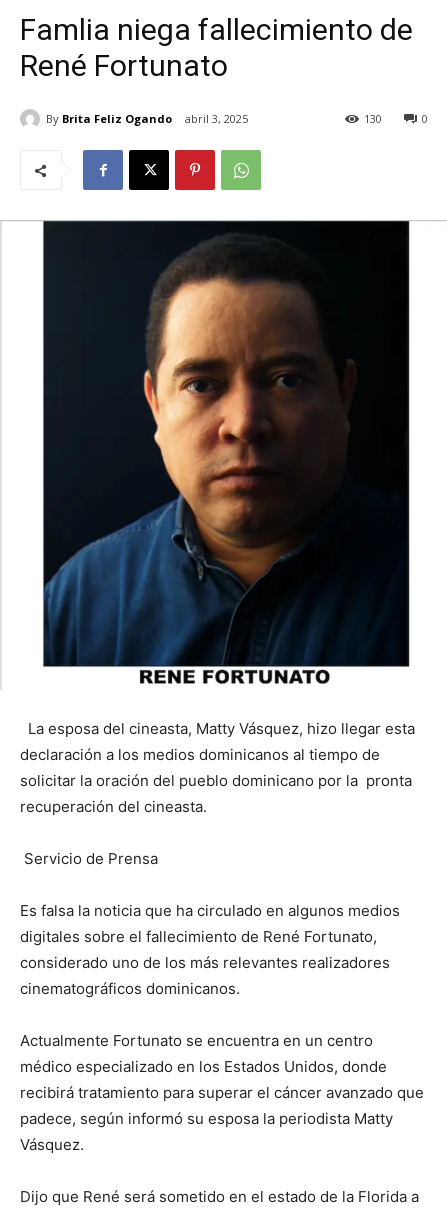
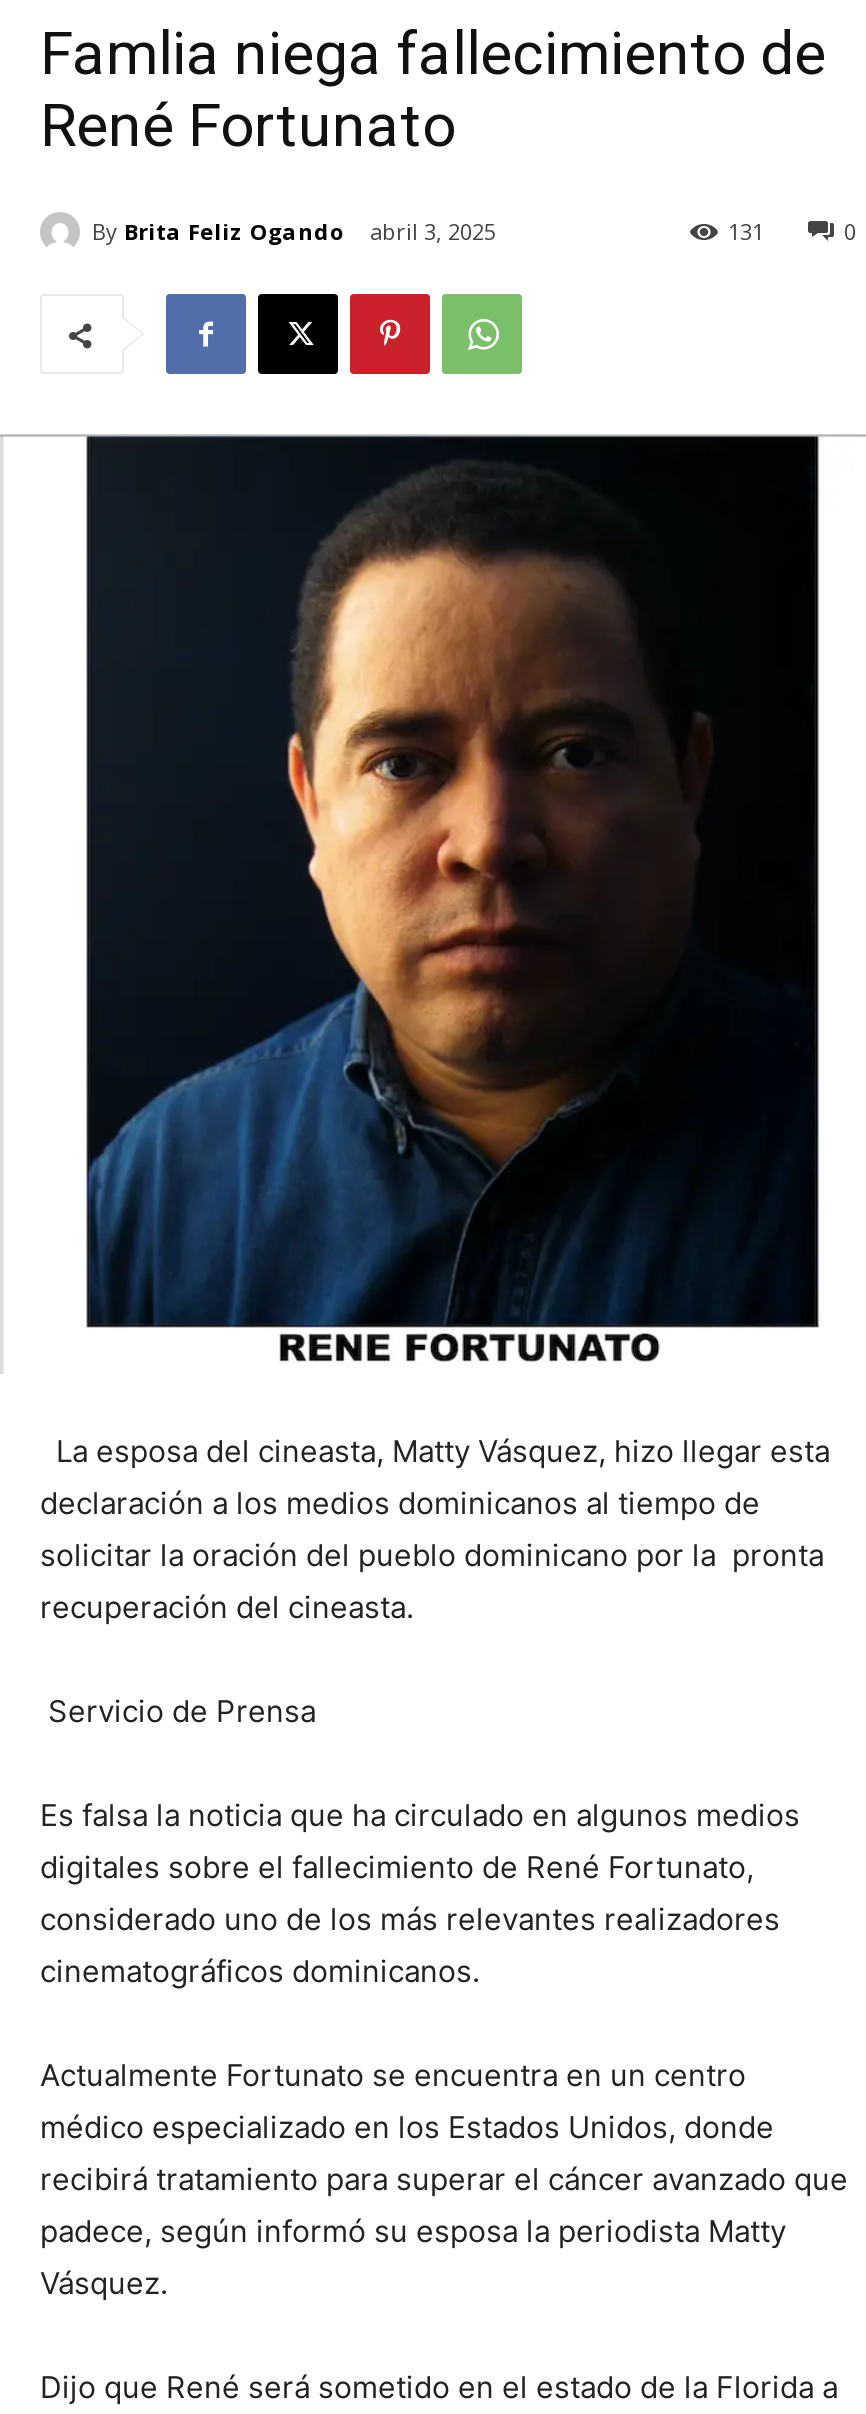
[364,111,382,126] 130 -> [728,216,764,246] 131

